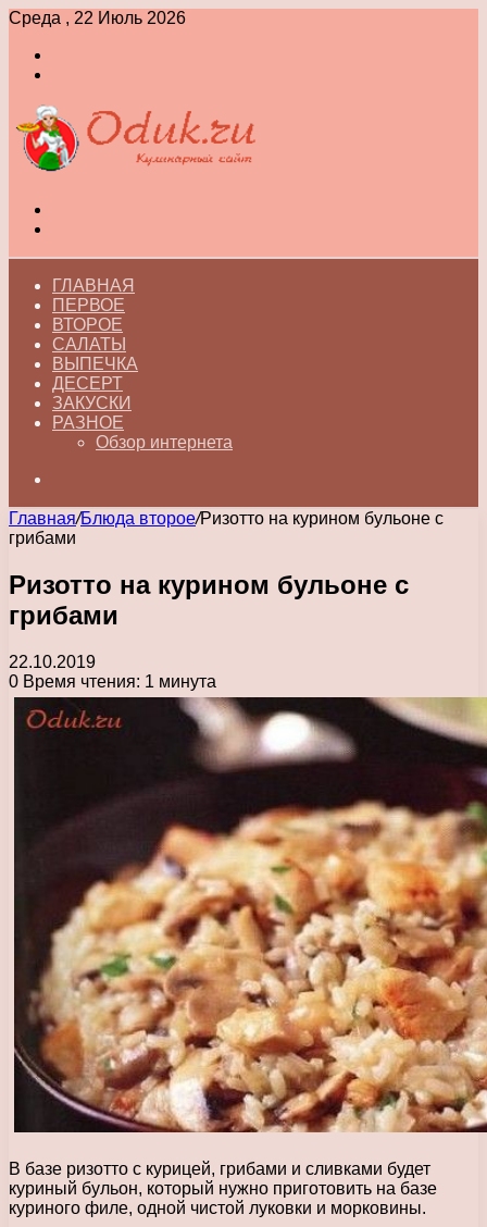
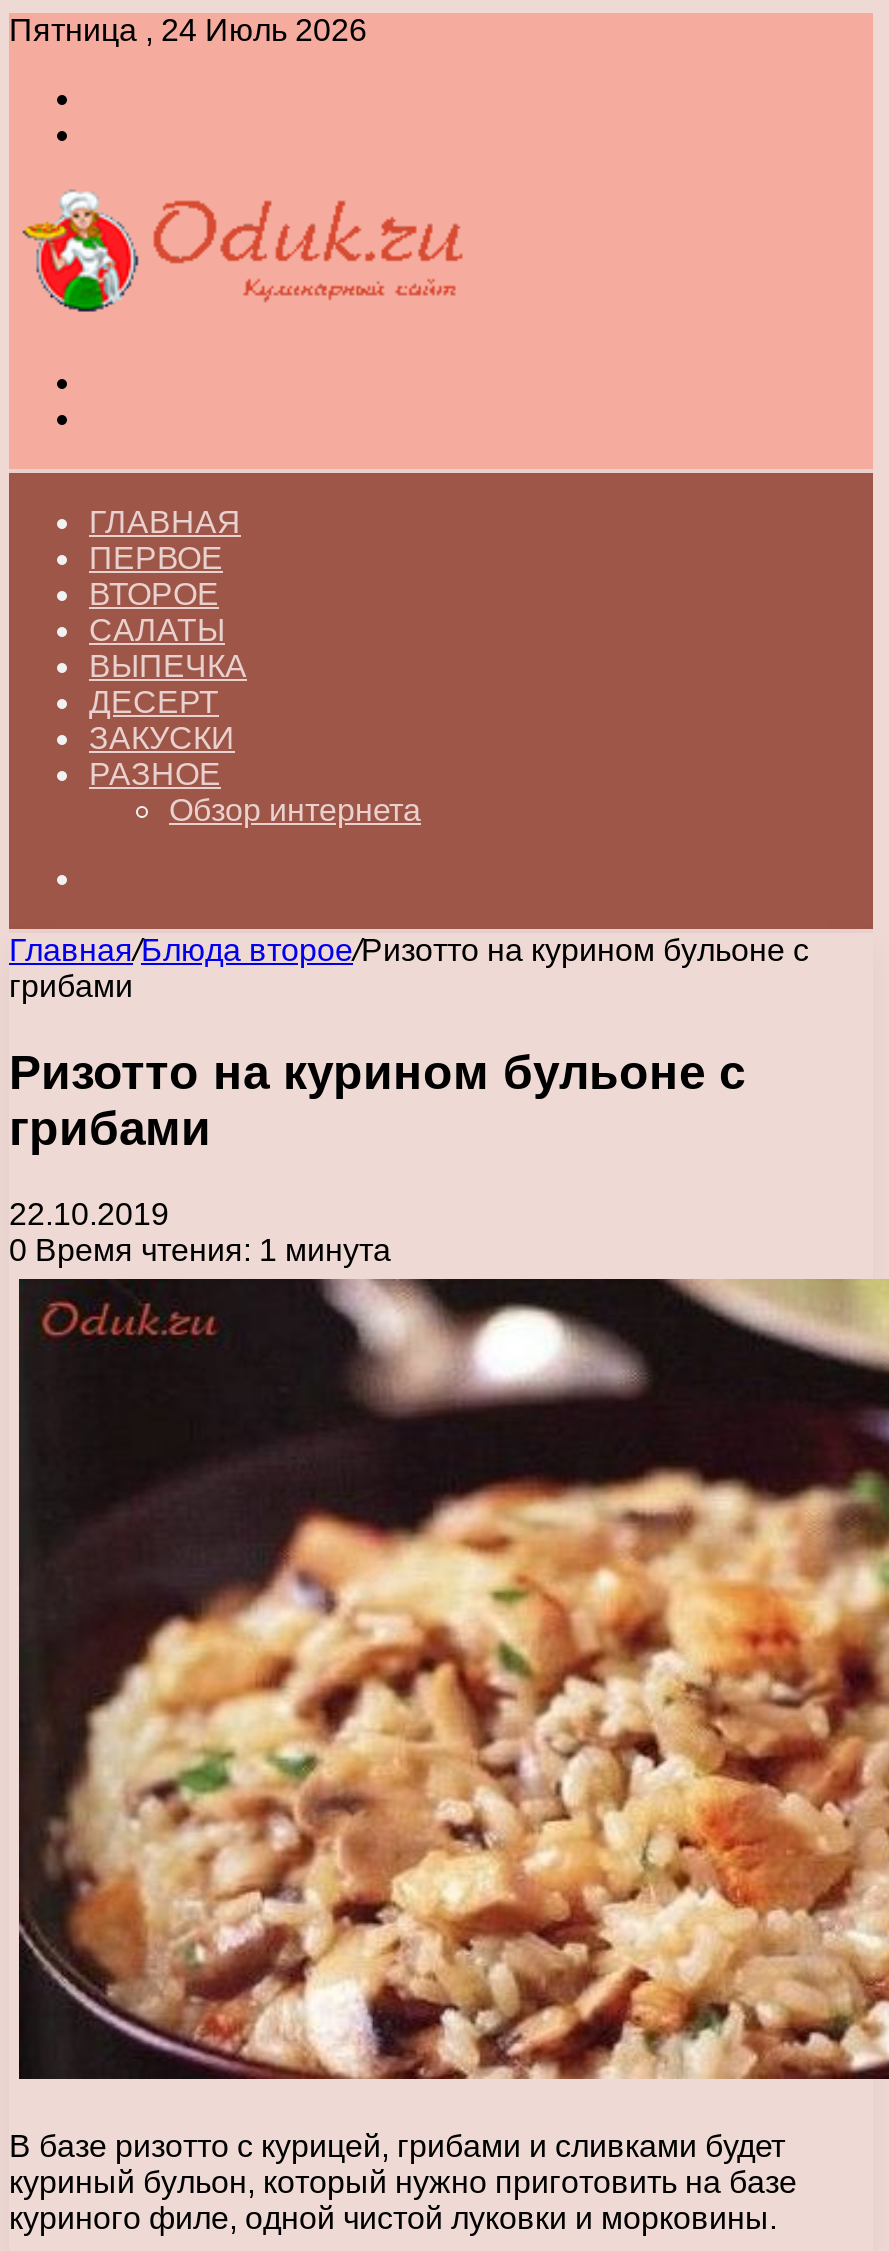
[9,9,186,27] Среда , 22 Июль 2026 -> [9,13,367,47] Пятница , 24 Июль 2026

